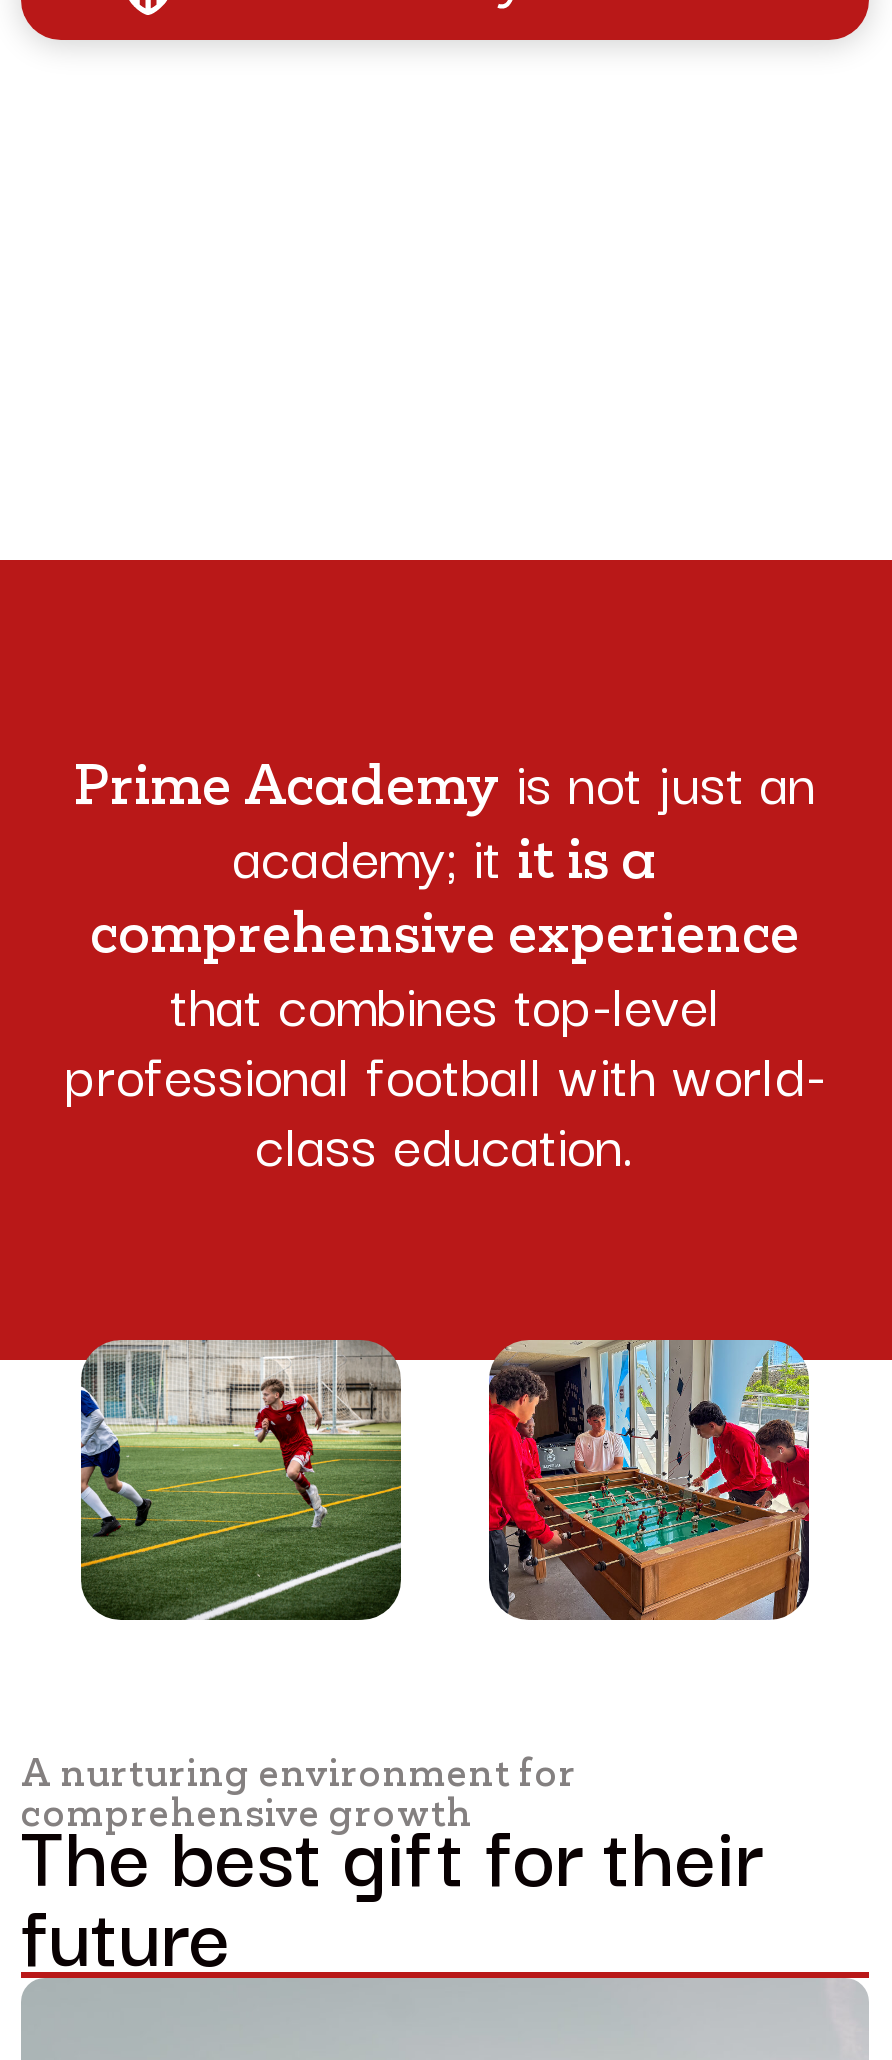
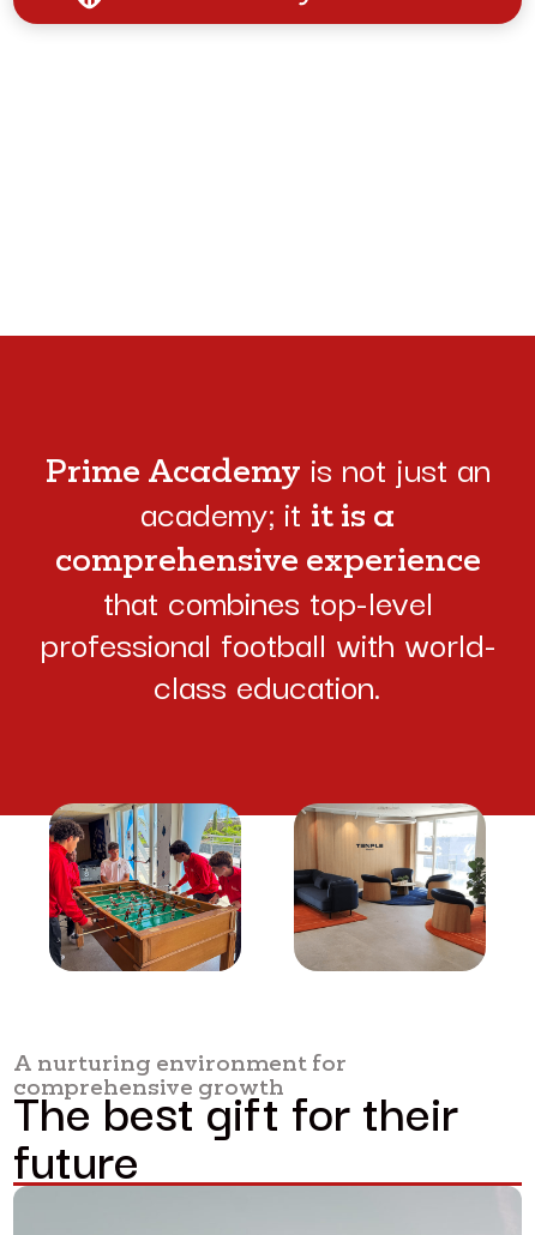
[79,1340,403,1622] [image] -> [48,803,242,972] [image]
[487,1338,811,1620] [image] -> [293,802,487,971] [image]

